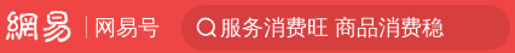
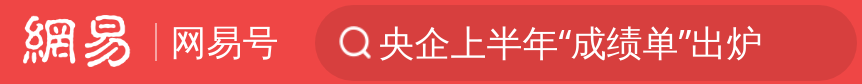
[221,12,444,41] 服务消费旺 商品消费稳 -> [378,17,762,65] 央企上半年“成绩单”出炉

